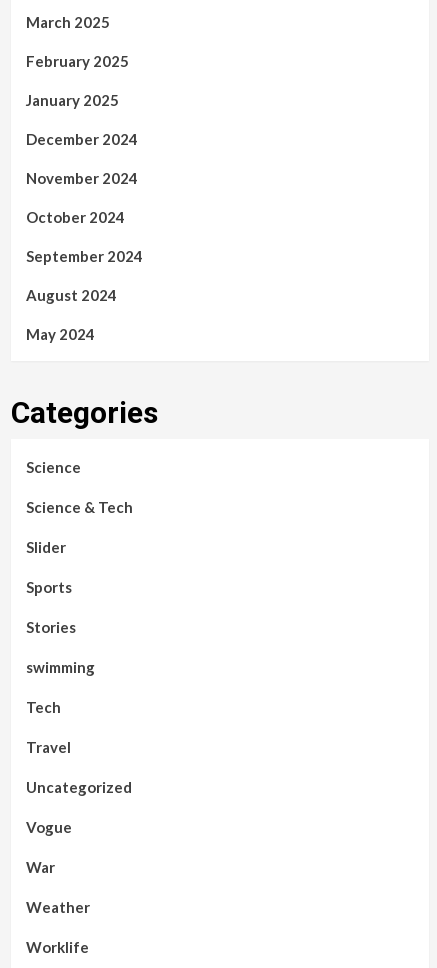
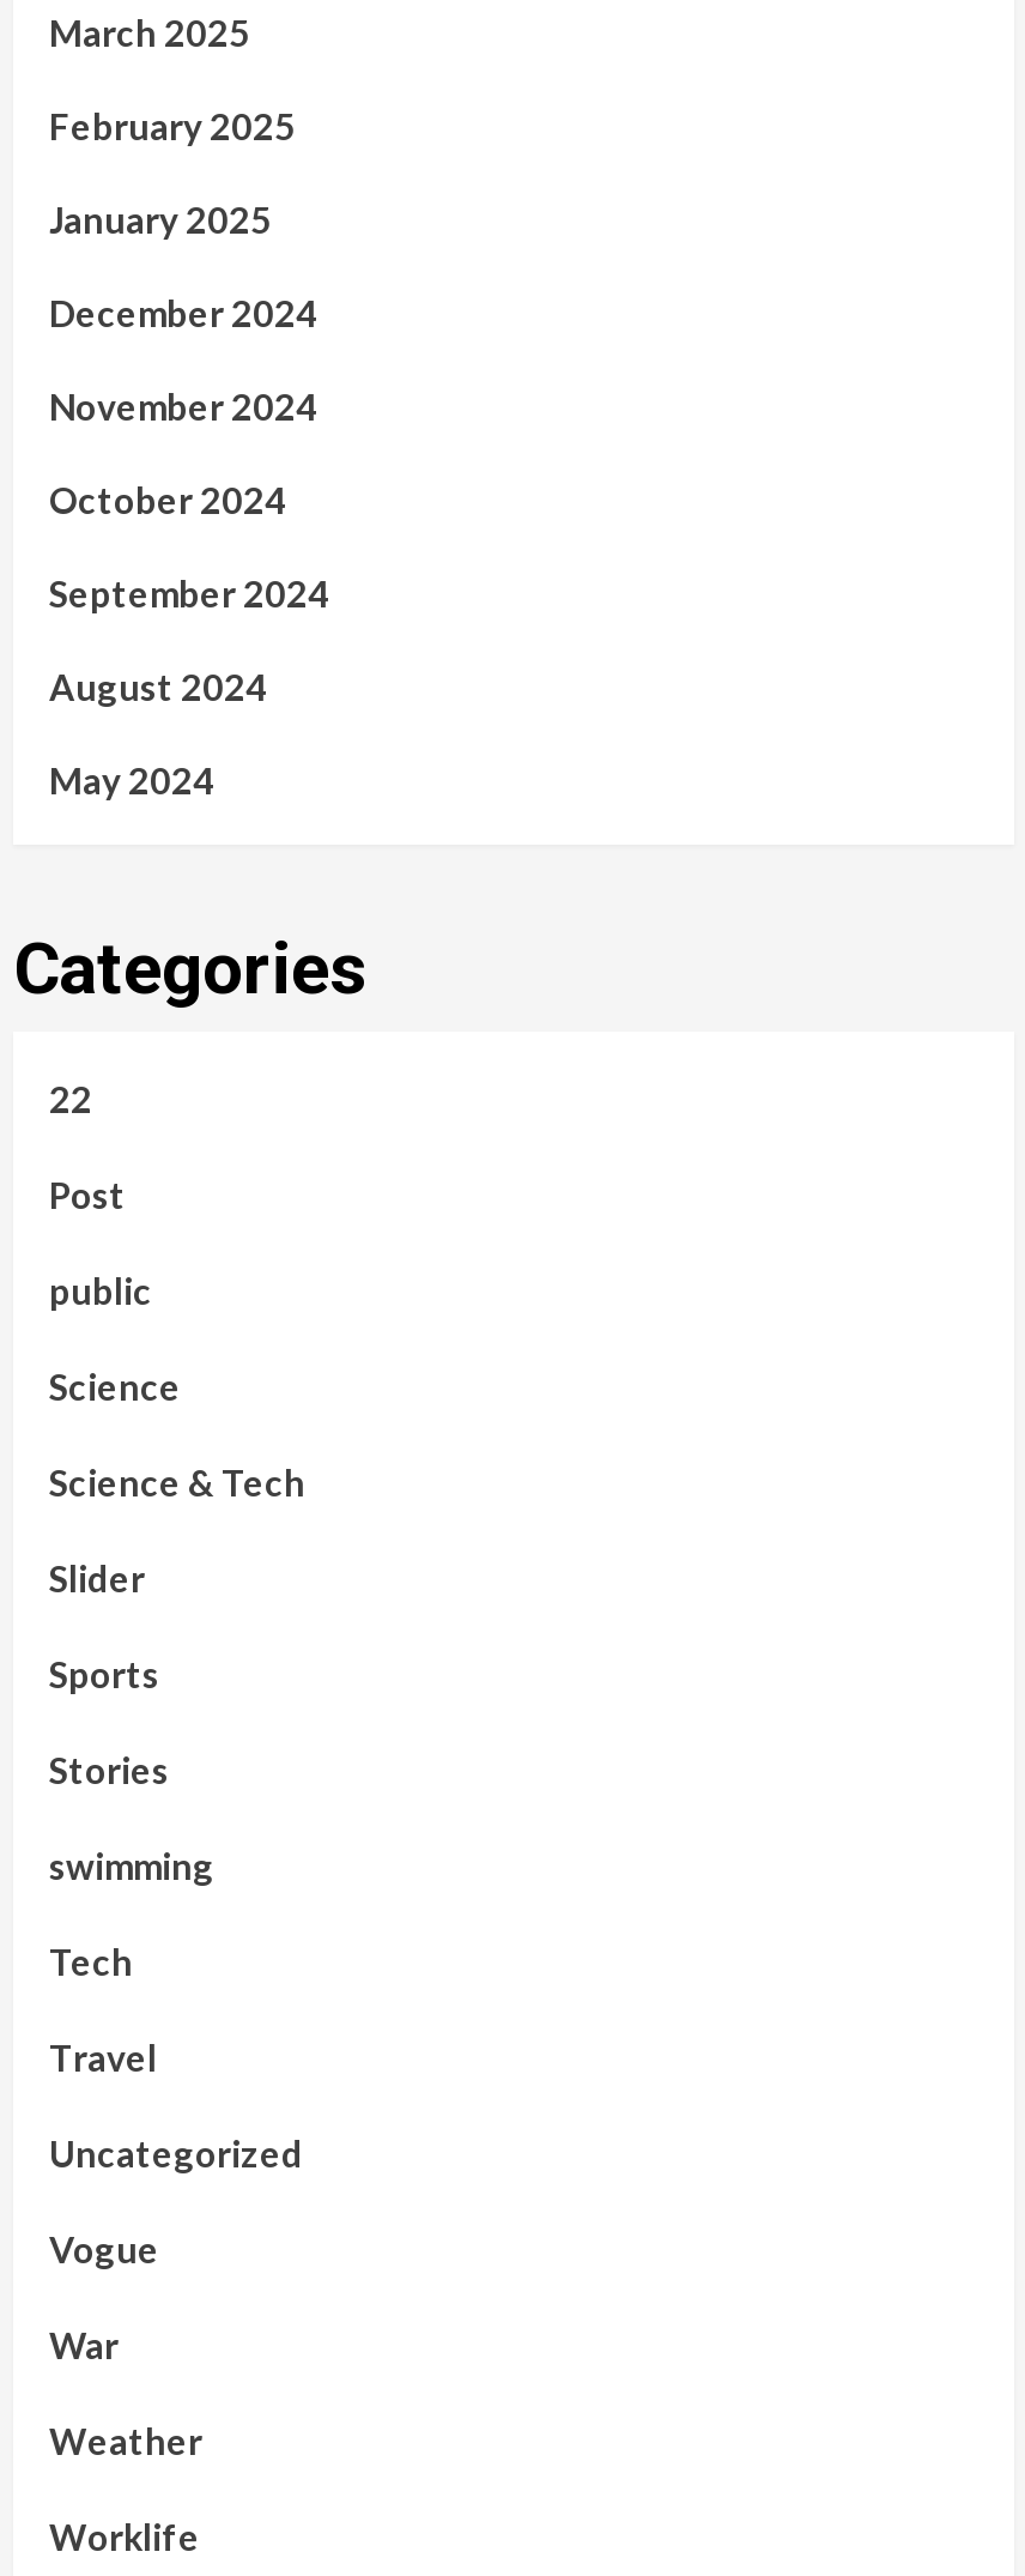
none -> [49,1077,152,1312] 22 | Post | public

